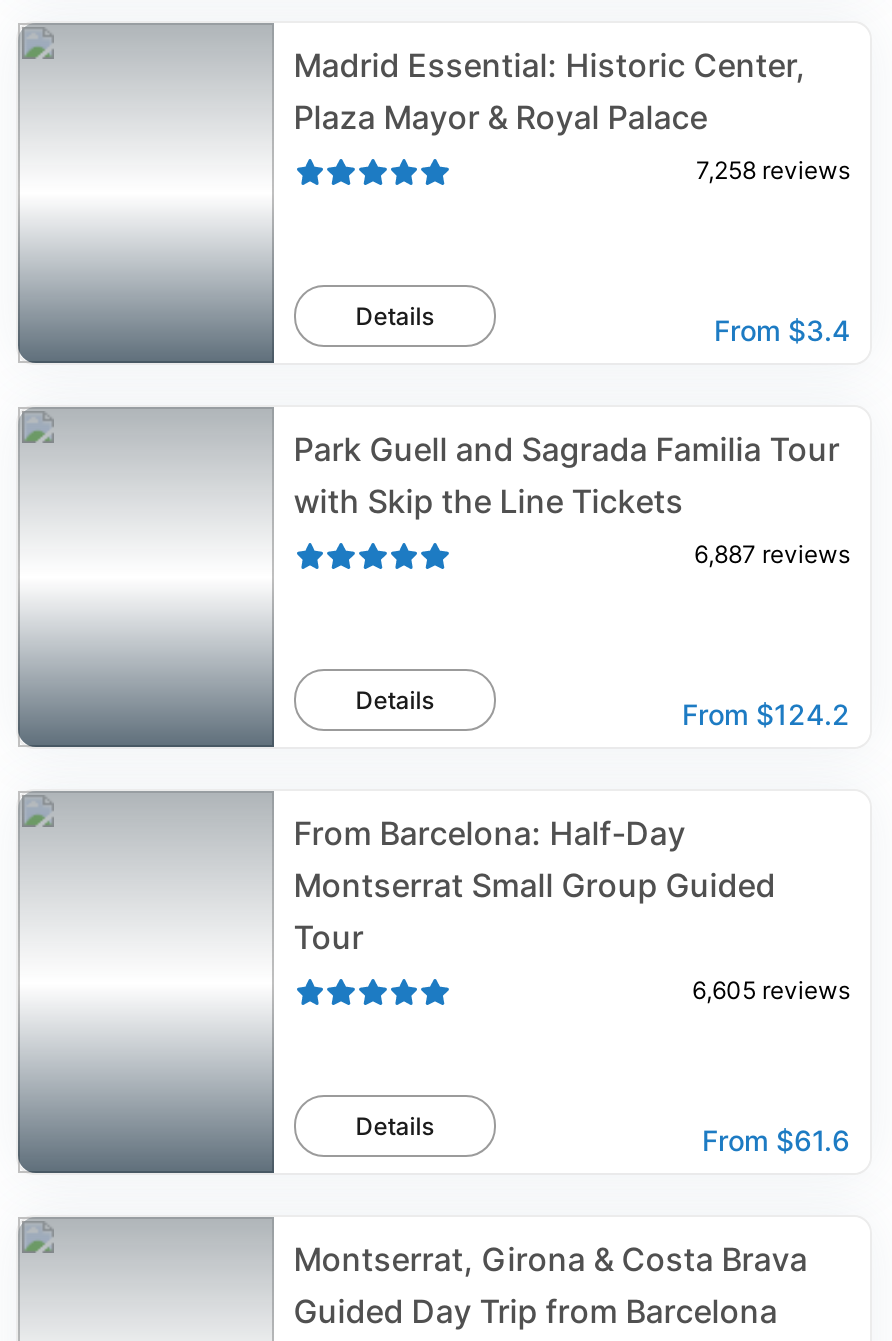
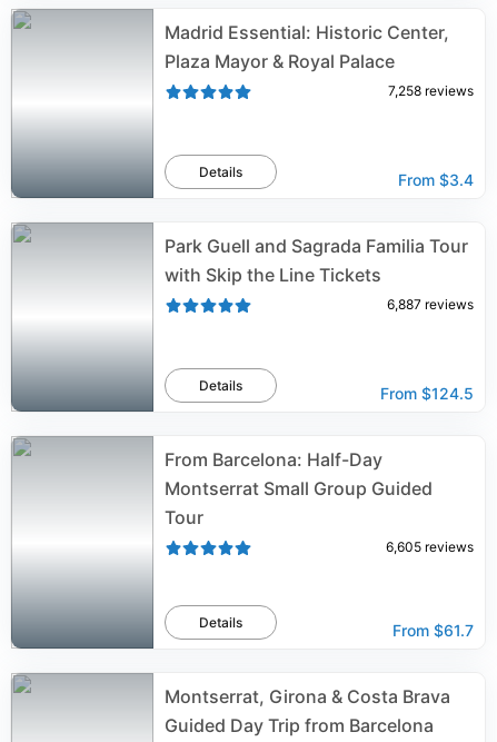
[682,697,850,731] From $124.2 -> [380,384,474,403] From $124.5
[702,1123,850,1157] From $61.6 -> [392,621,474,640] From $61.7

